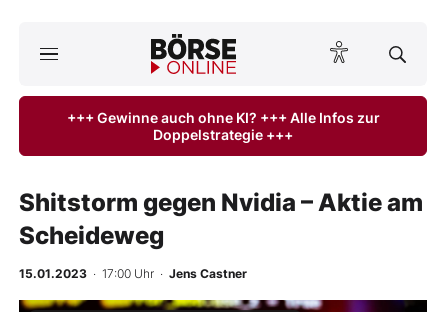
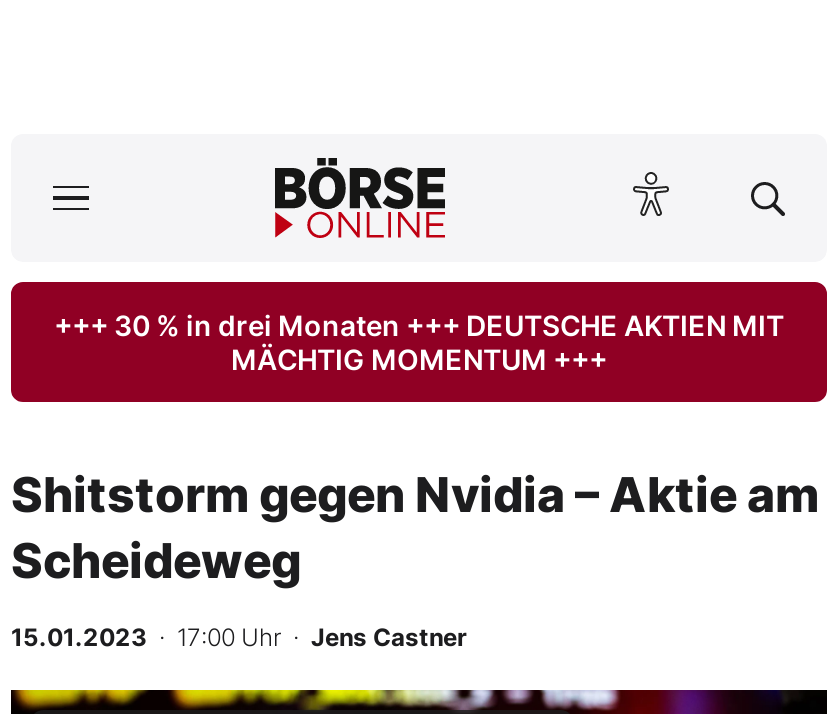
[66,109,379,143] +++ Gewinne auch ohne KI? +++ Alle Infos zur | Doppelstrategie +++ -> [54,308,784,376] +++ 30 % in drei Monaten +++ DEUTSCHE AKTIEN MIT | MÄCHTIG MOMENTUM +++

